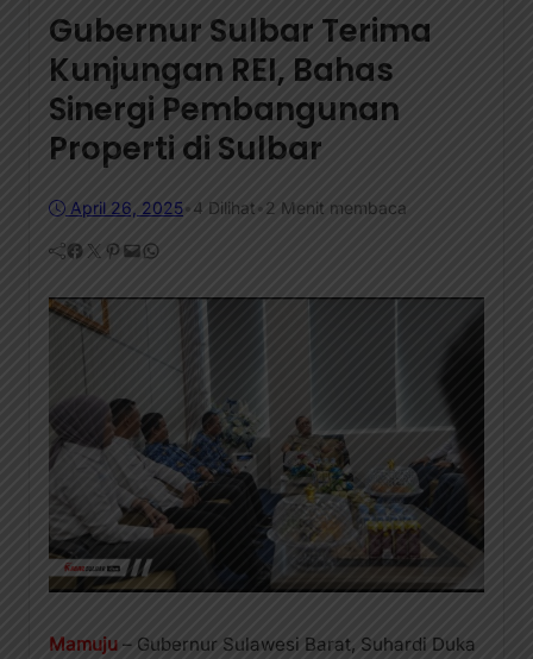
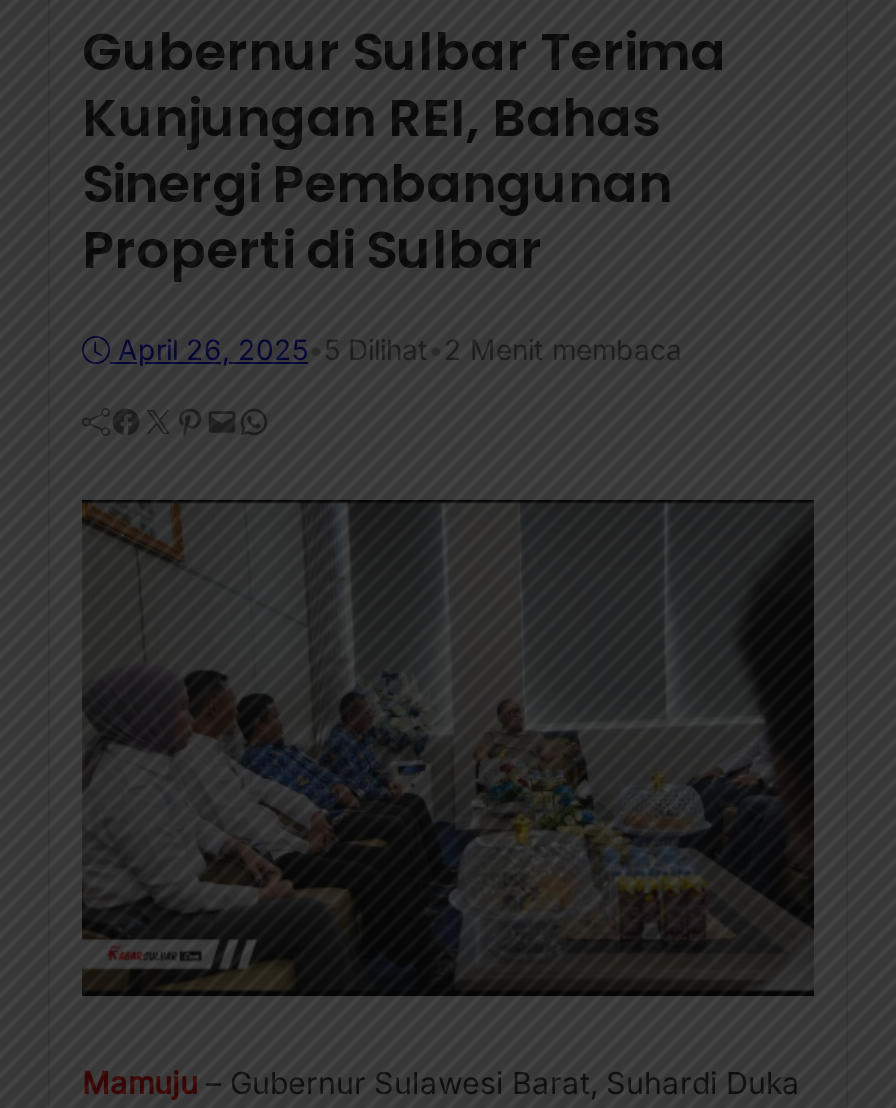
[70,198,407,218] April 26, 2025 • 4 Dilihat • 2 Menit membaca -> [118,332,682,366] April 26, 2025 • 5 Dilihat • 2 Menit membaca

